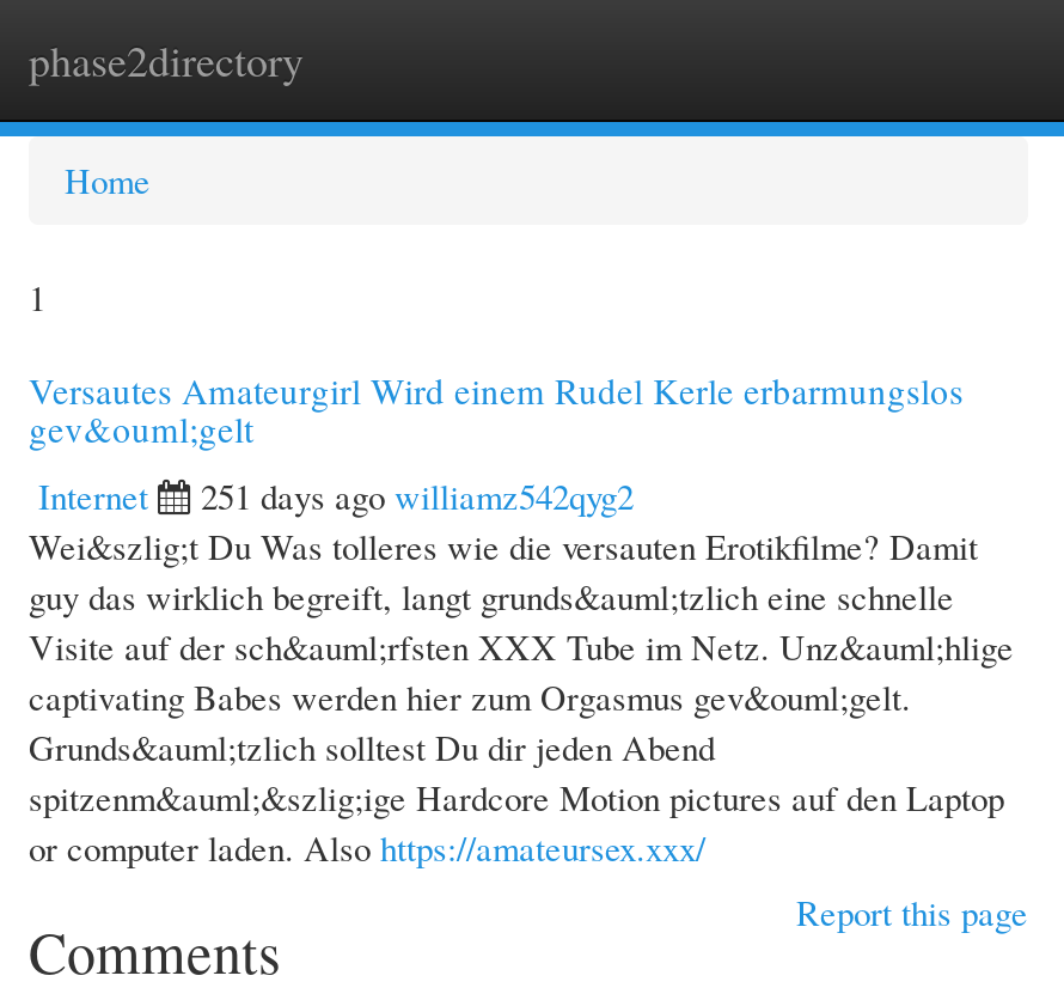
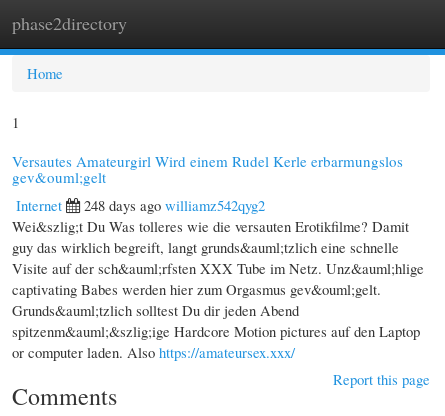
[201,471,634,519] 251 days ago williamz542qyg2 -> [84,195,265,215] 248 days ago williamz542qyg2

